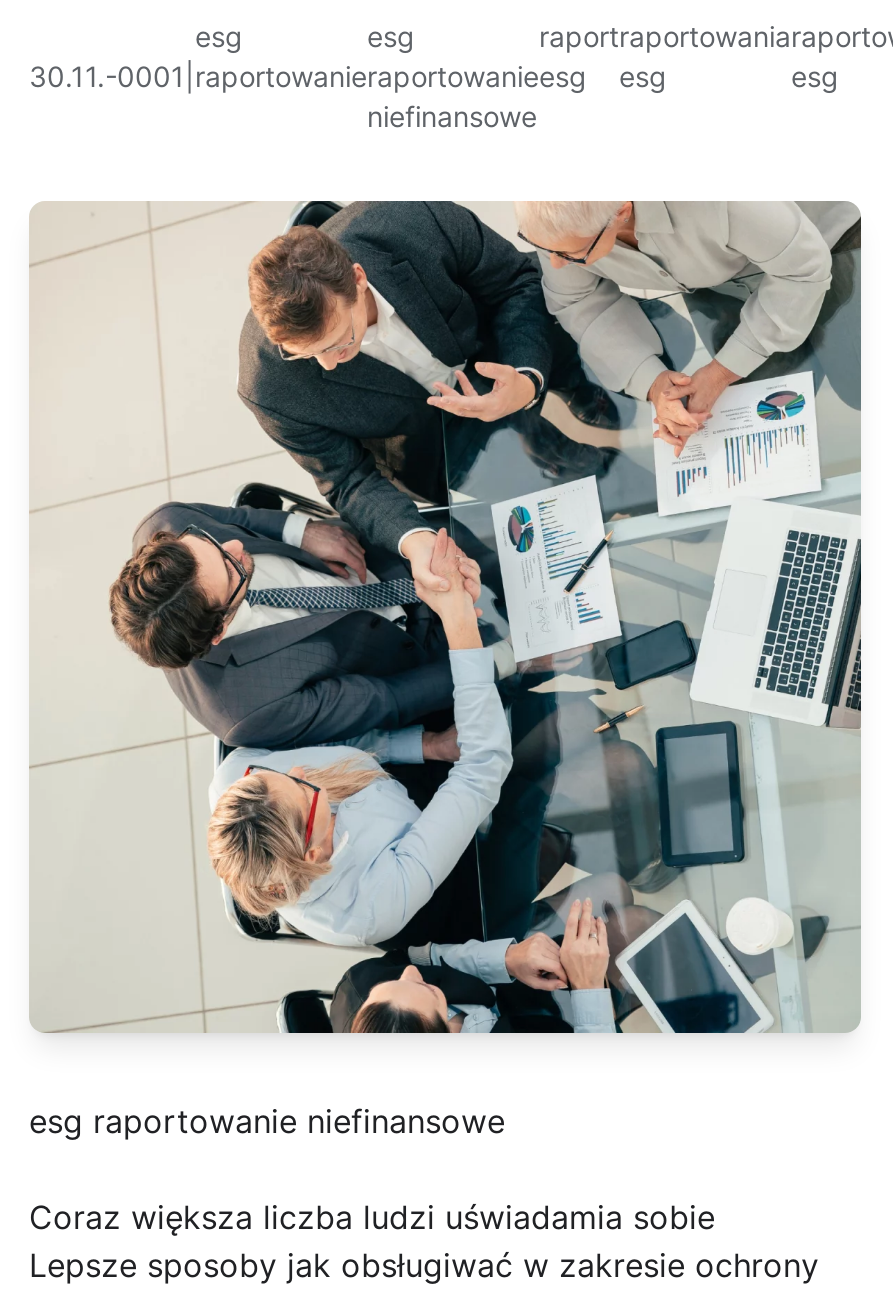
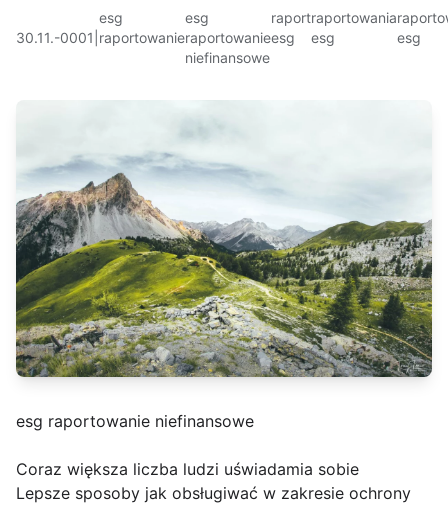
[29,199,863,1033] [image] -> [15,100,432,378] [image]

